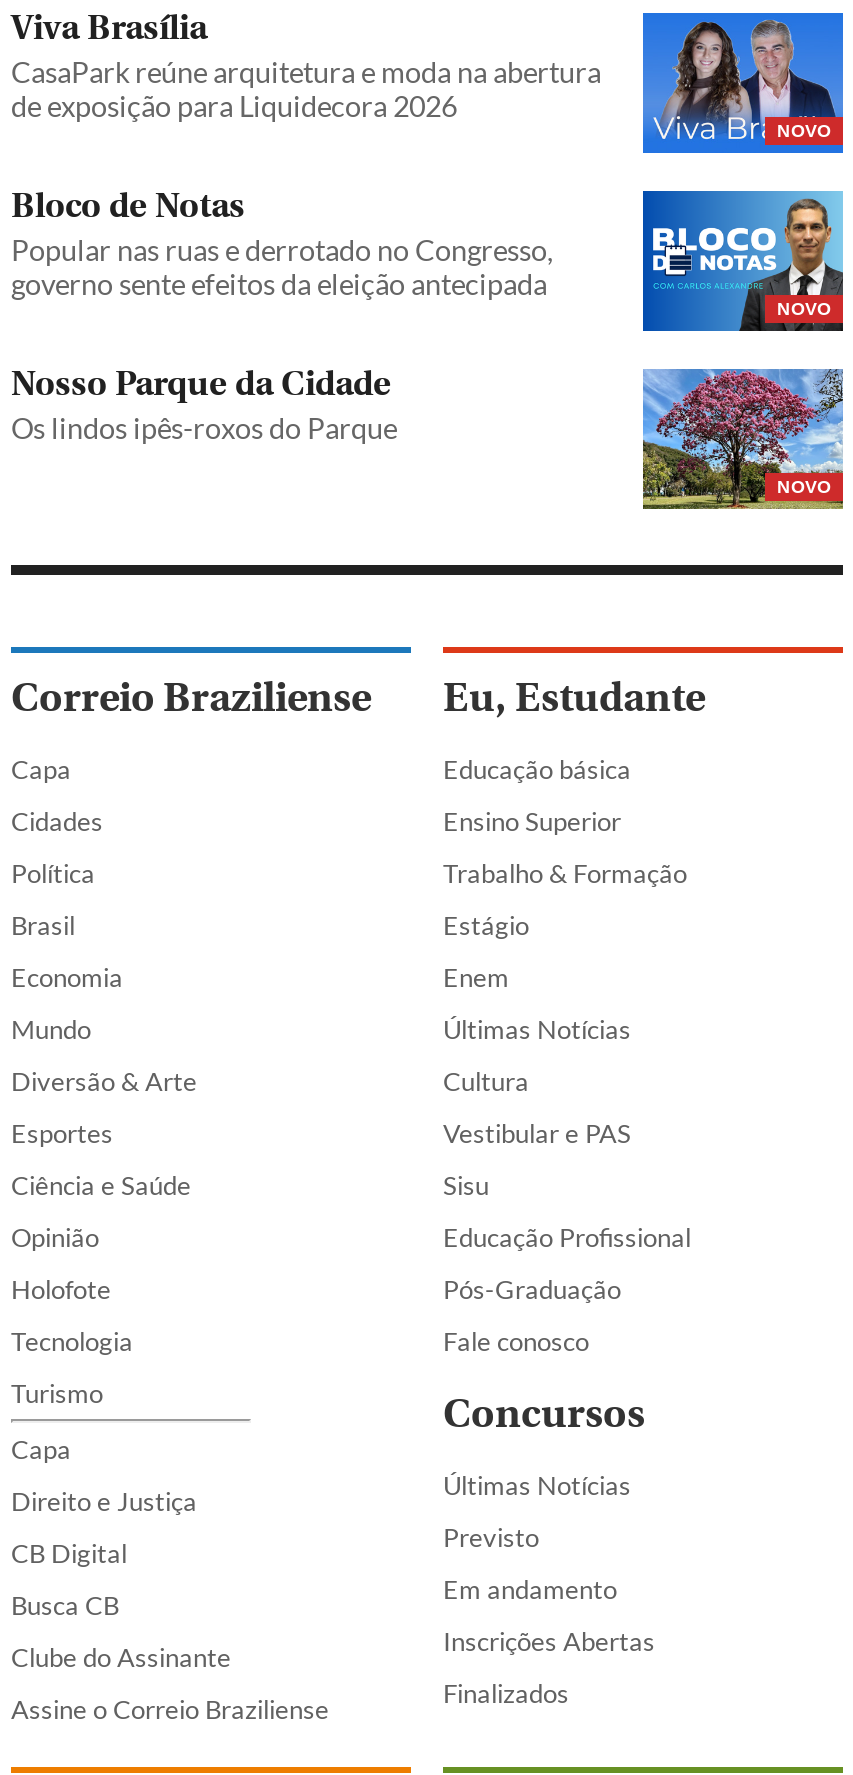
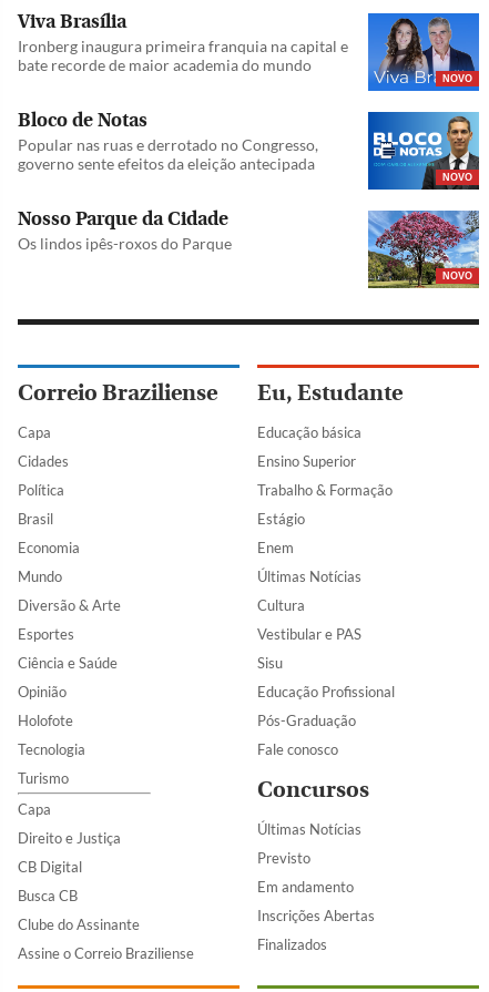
[11,55,601,123] CasaPark reúne arquitetura e moda na abertura | de exposição para Liquidecora 2026 -> [18,36,348,74] Ironberg inaugura primeira franquia na capital e | bate recorde de maior academia do mundo

